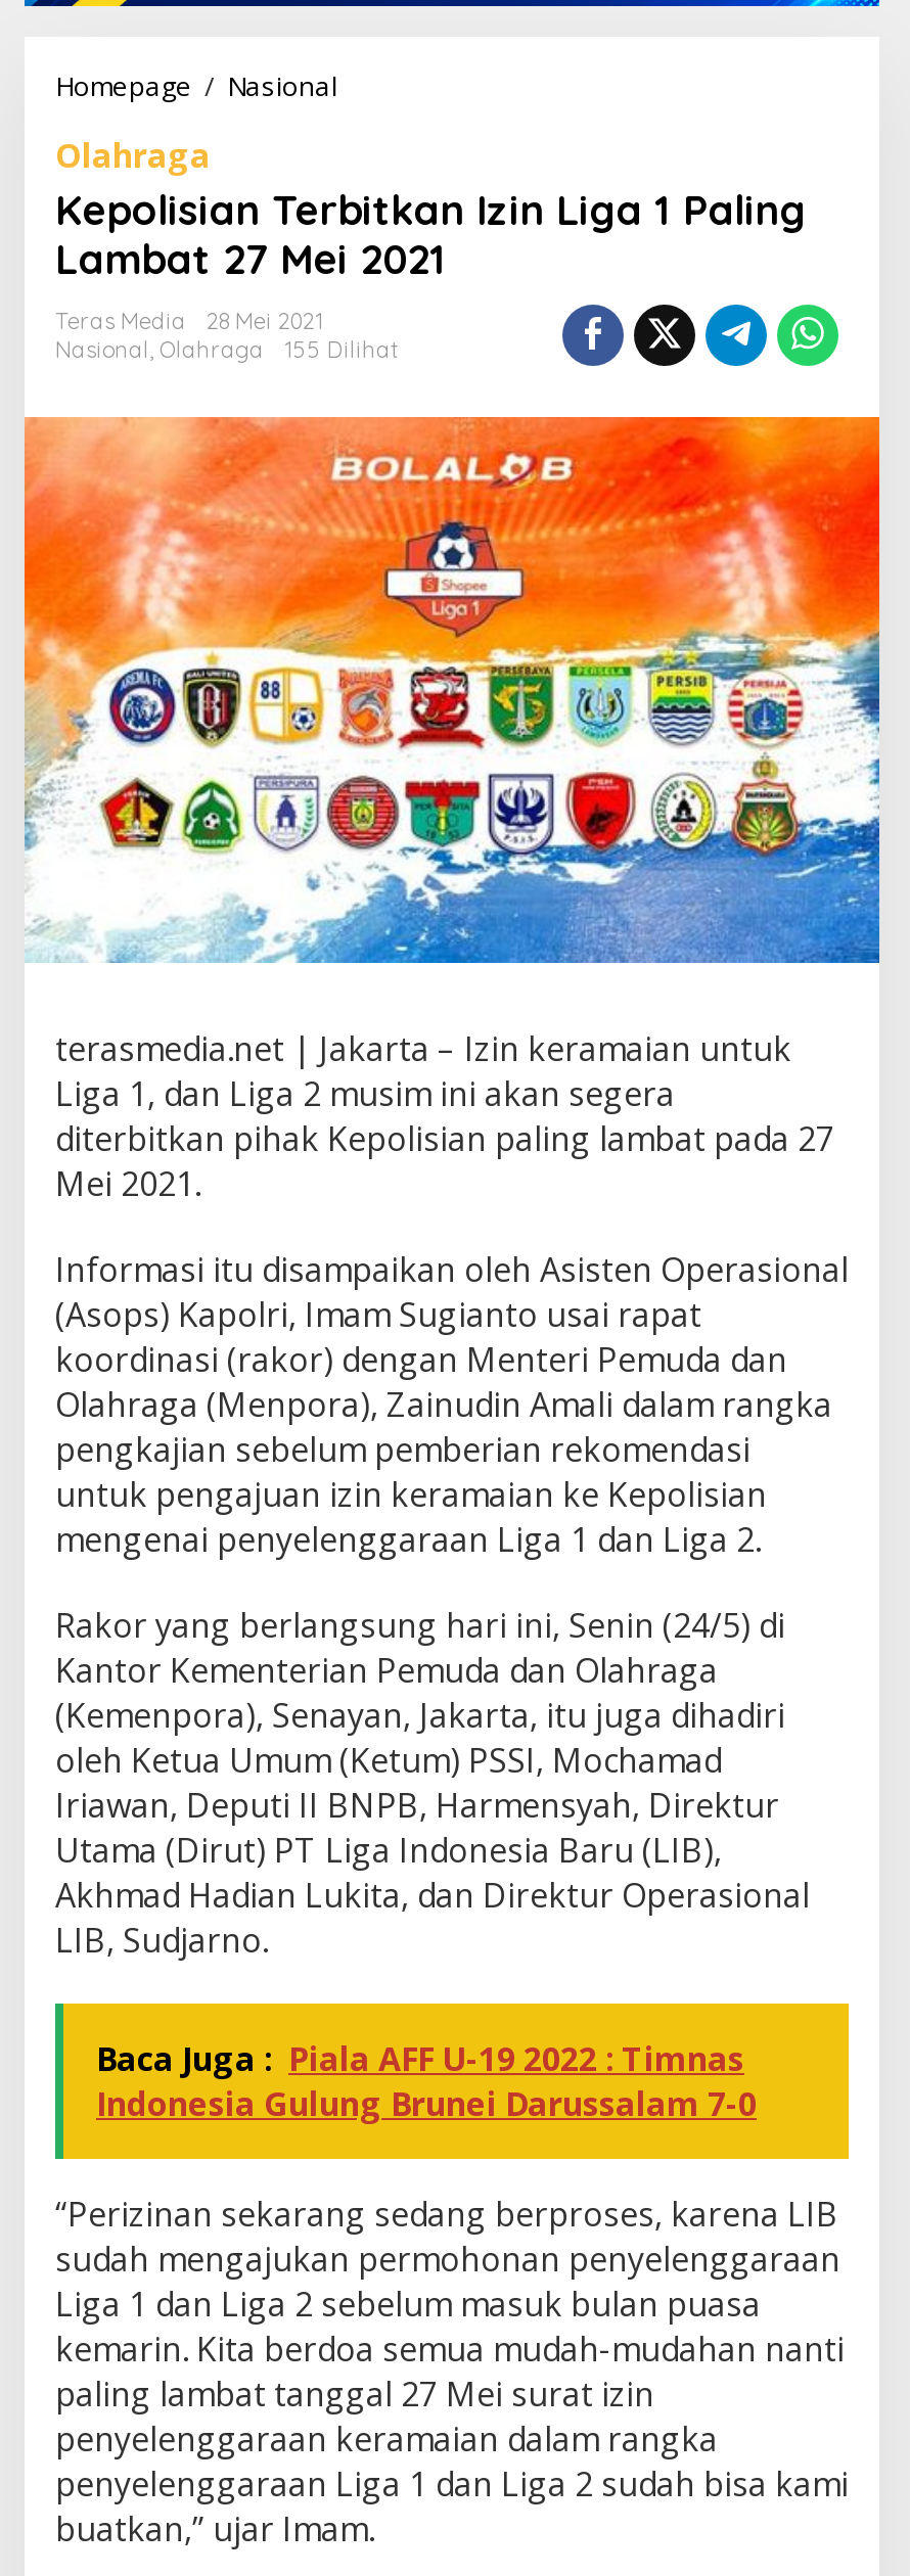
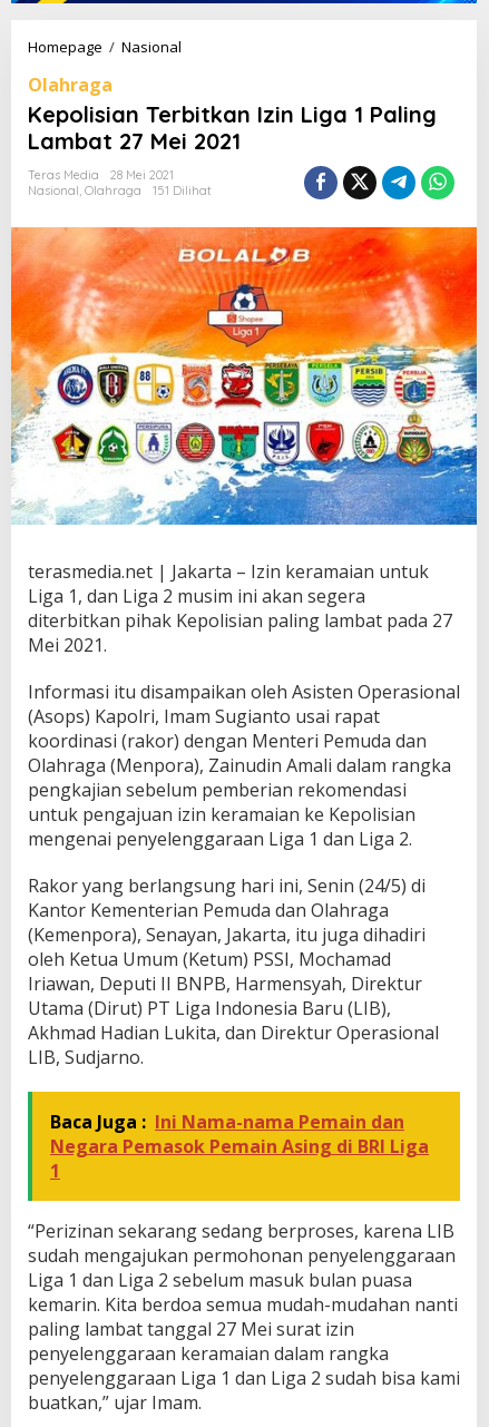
[284,336,399,364] 155 Dilihat -> [153,183,212,199] 151 Dilihat
[96,2036,757,2126] Baca Juga : Piala AFF U-19 2022 : Timnas | Indonesia Gulung Brunei Darussalam 7-0 -> [50,1109,429,1183] Baca Juga : Ini Nama-nama Pemain dan | Negara Pemasok Pemain Asing di BRI Liga | 1

